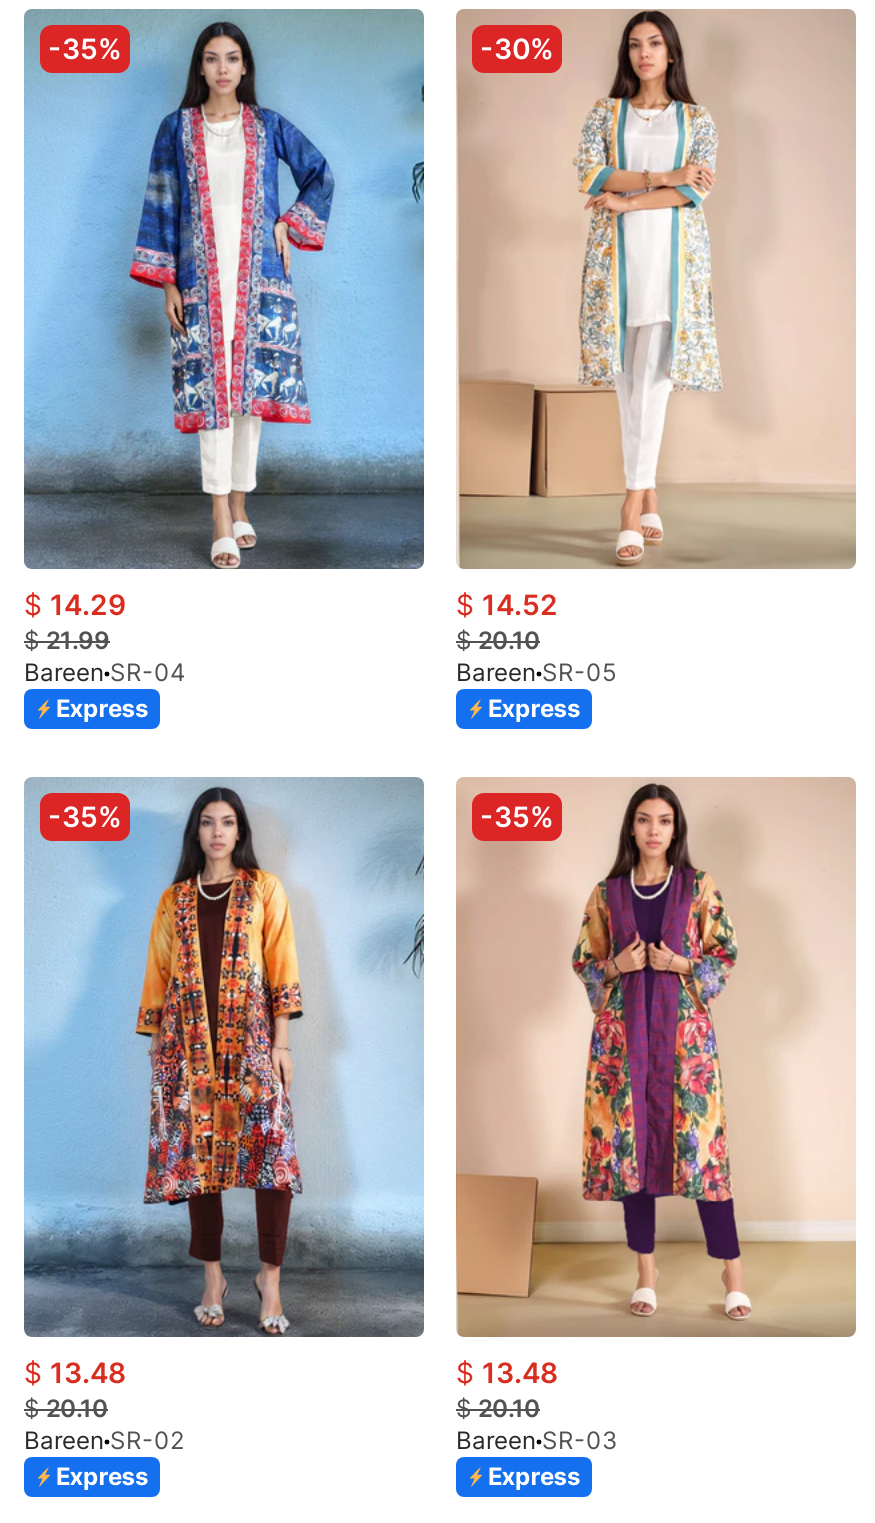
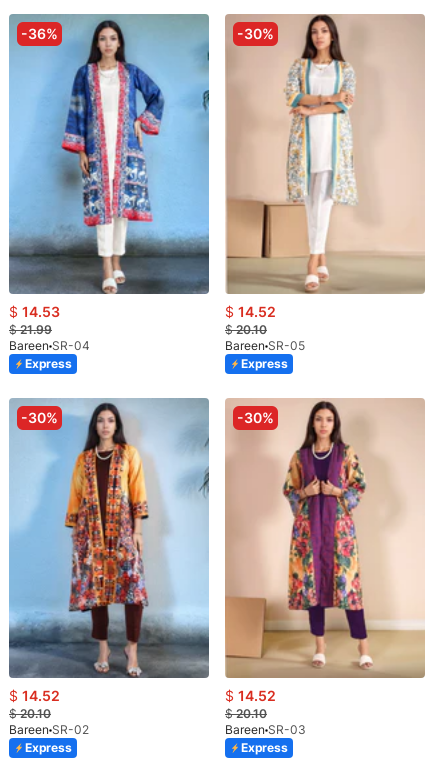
[48,32,122,66] -35% -> [21,25,58,42] -36%
[24,588,126,622] $ 14.29 -> [9,303,60,320] $ 14.53
[48,800,122,834] -35% -> [21,409,58,426] -30%
[480,800,554,834] -35% -> [237,409,274,426] -30%
[24,1356,126,1390] $ 13.48 -> [9,687,60,704] $ 14.52
[456,1356,558,1390] $ 13.48 -> [225,687,276,704] $ 14.52

